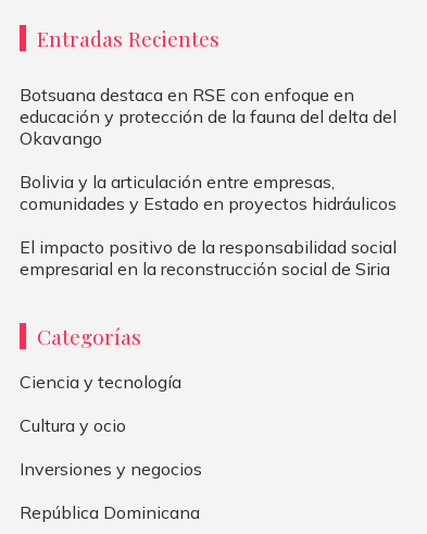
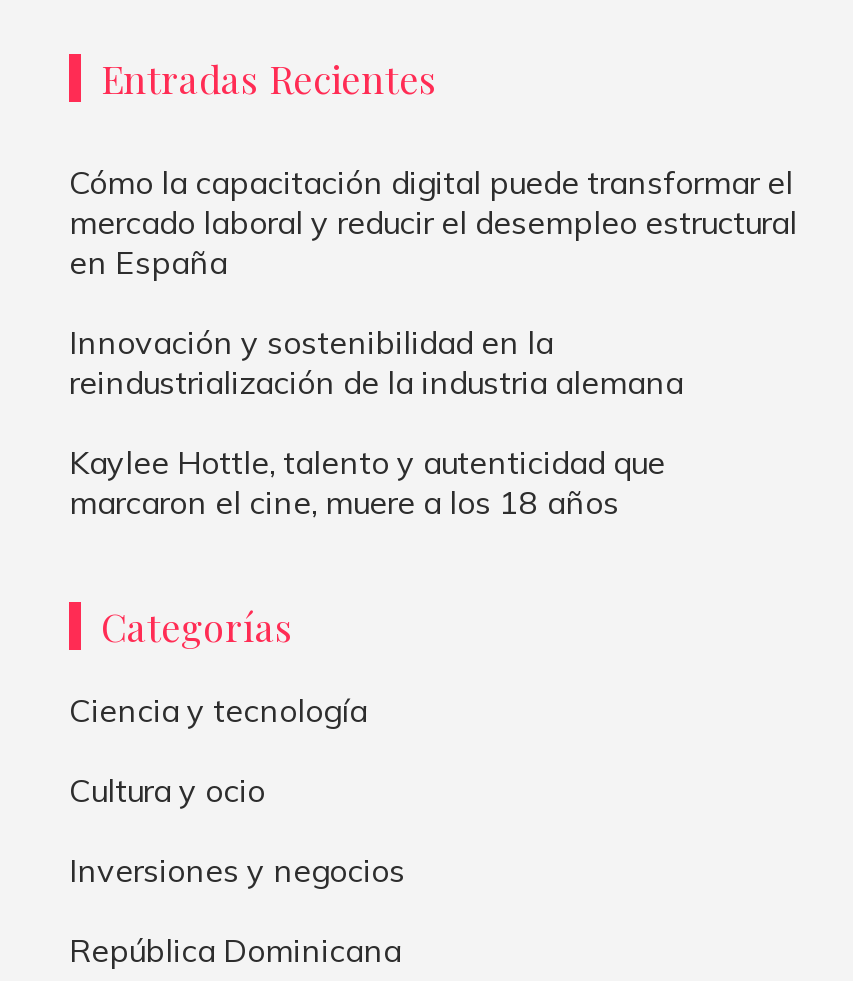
[20,84,397,149] Botsuana destaca en RSE con enfoque en | educación y protección de la fauna del delta del | Okavango -> [69,163,797,283] Cómo la capacitación digital puede transformar el | mercado laboral y reducir el desempleo estructural | en España
[20,171,397,214] Bolivia y la articulación entre empresas, | comunidades y Estado en proyectos hidráulicos -> [69,323,683,403] Innovación y sostenibilidad en la | reindustrialización de la industria alemana
[20,236,397,280] El impacto positivo de la responsabilidad social | empresarial en la reconstrucción social de Siria -> [69,443,665,523] Kaylee Hottle, talento y autenticidad que | marcaron el cine, muere a los 18 años

